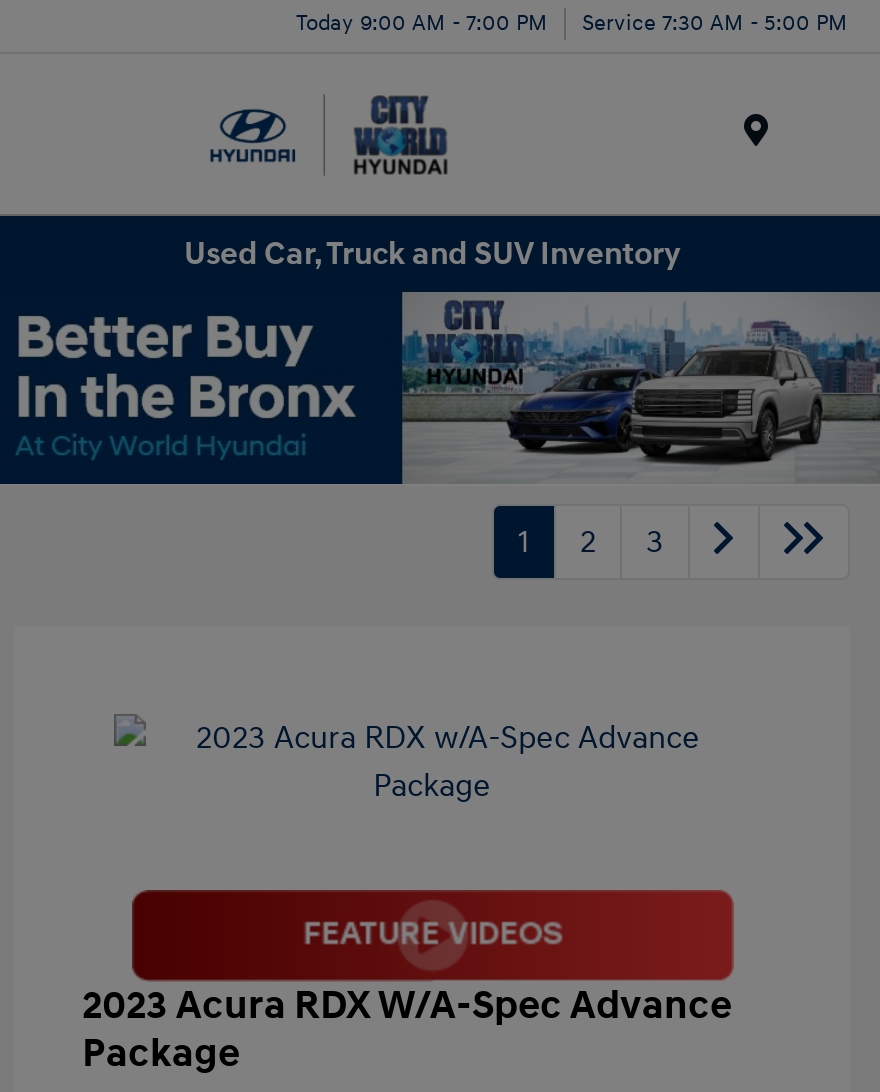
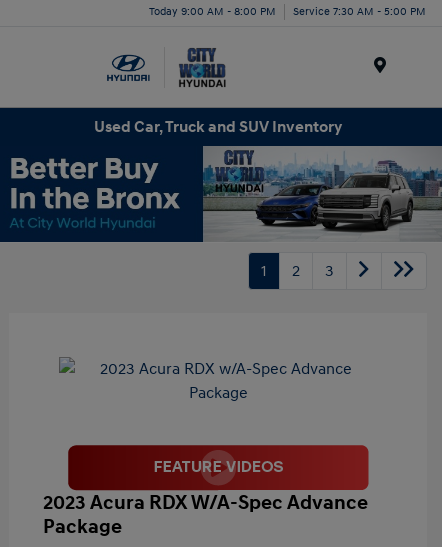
[296,9,848,35] Today 9:00 AM - 7:00 PM Service 7:30 AM - 5:00 PM -> [149,4,426,17] Today 9:00 AM - 8:00 PM Service 7:30 AM - 5:00 PM

